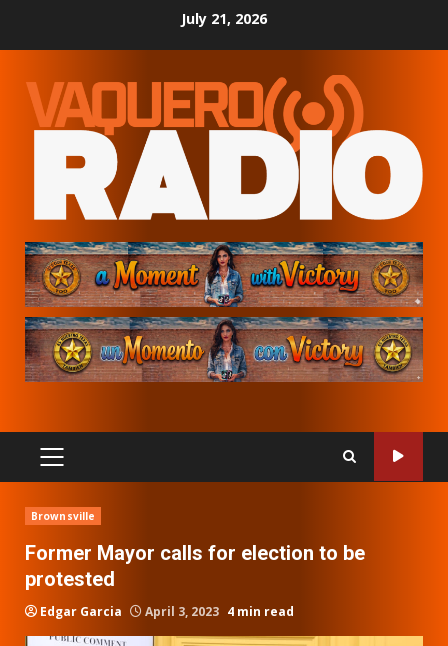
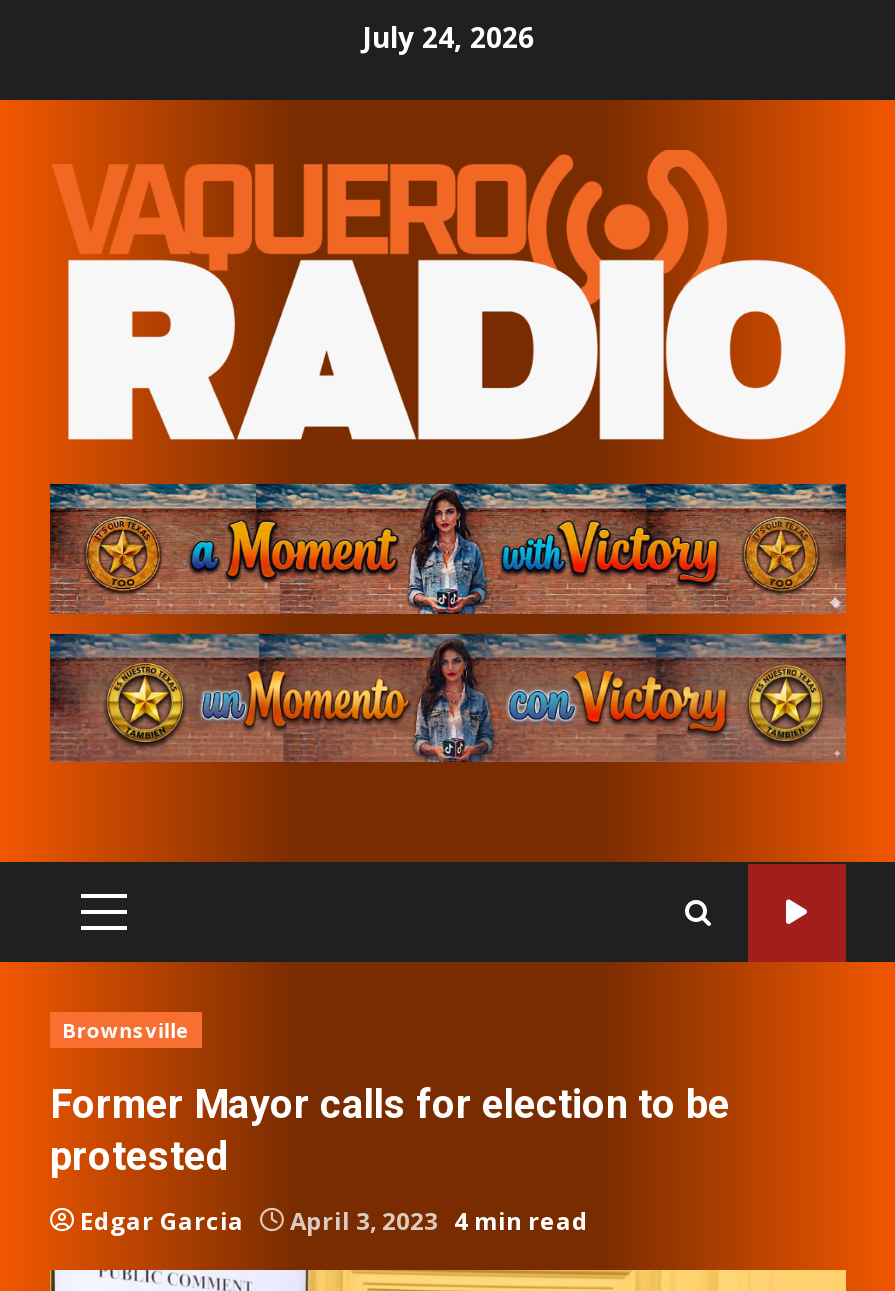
[181,8,267,27] July 21, 2026 -> [362,17,534,55] July 24, 2026

